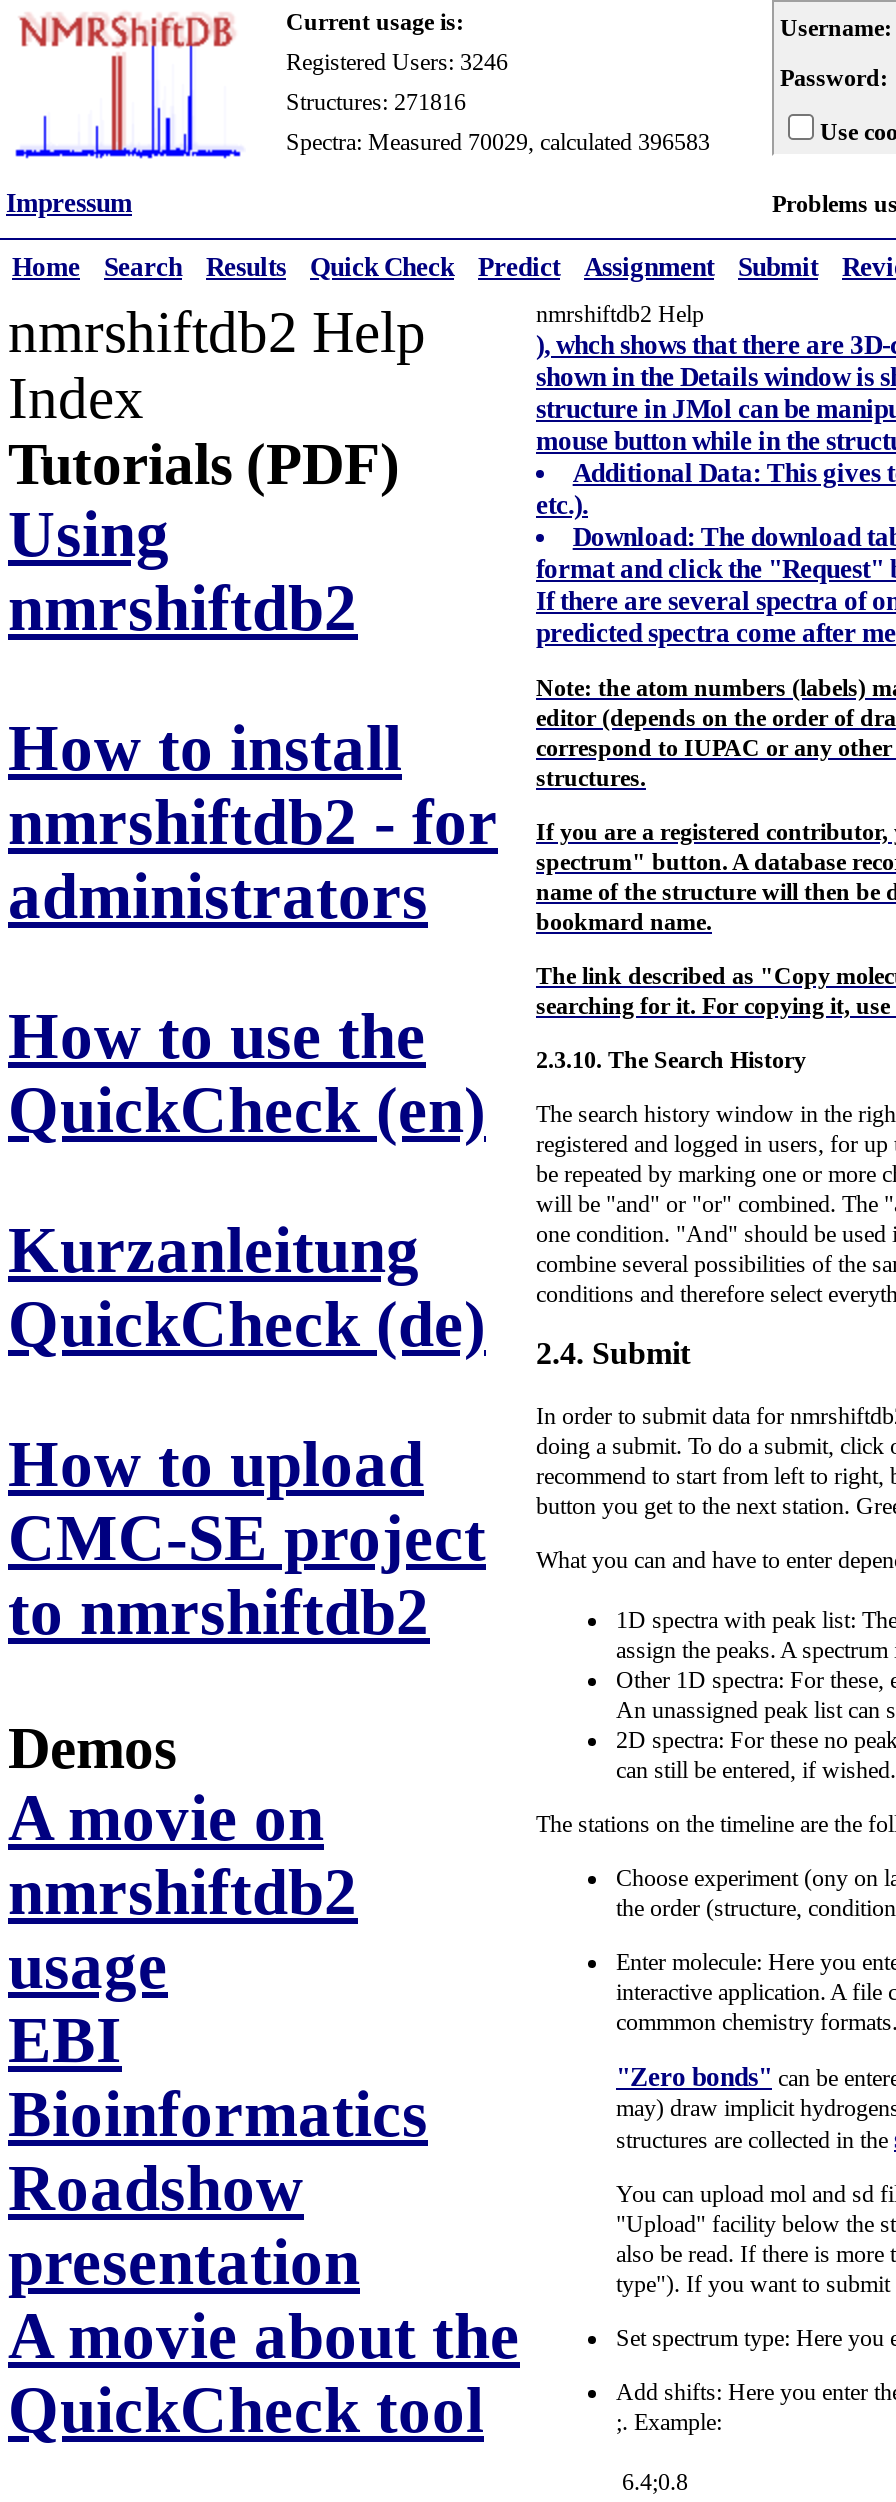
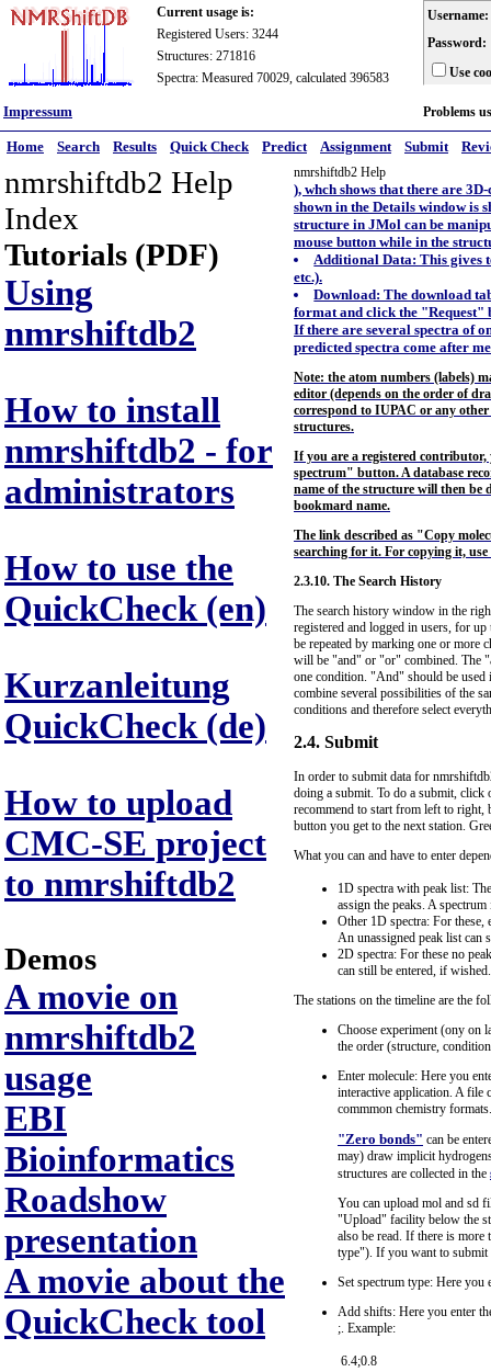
[286,48,508,76] Registered Users: 3246 -> [157,26,278,42] Registered Users: 3244

